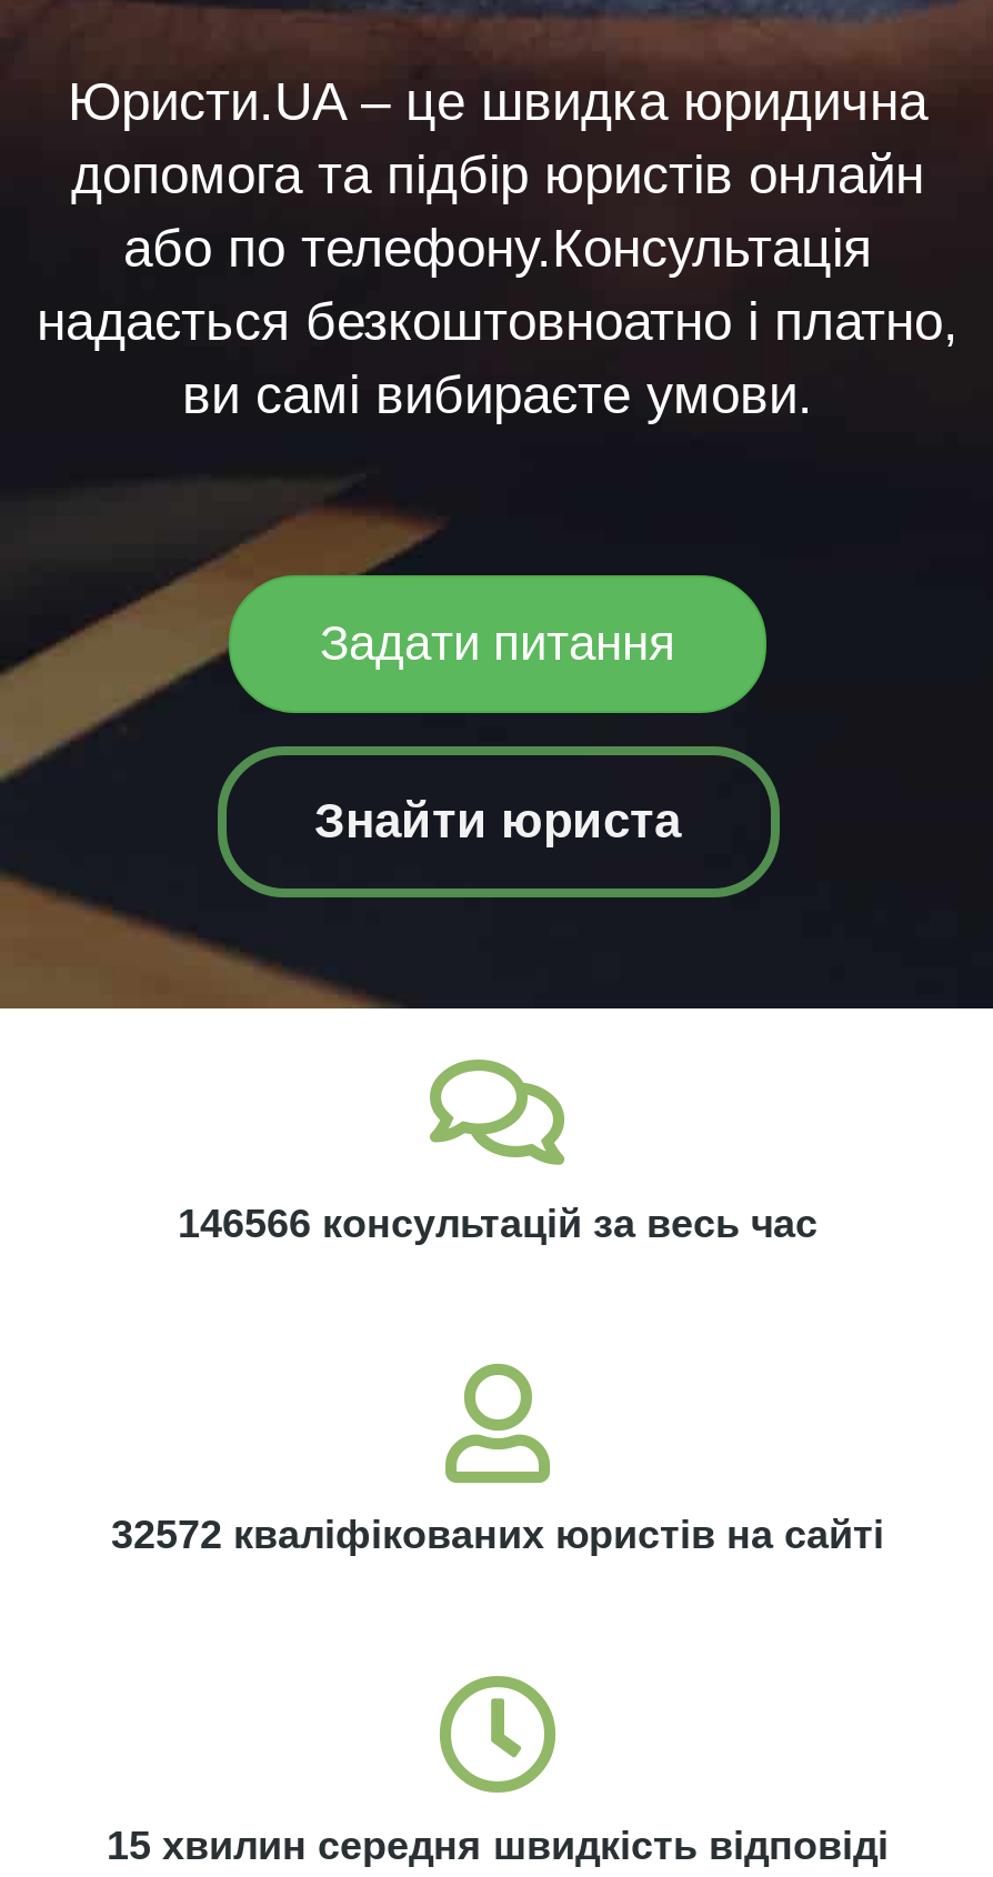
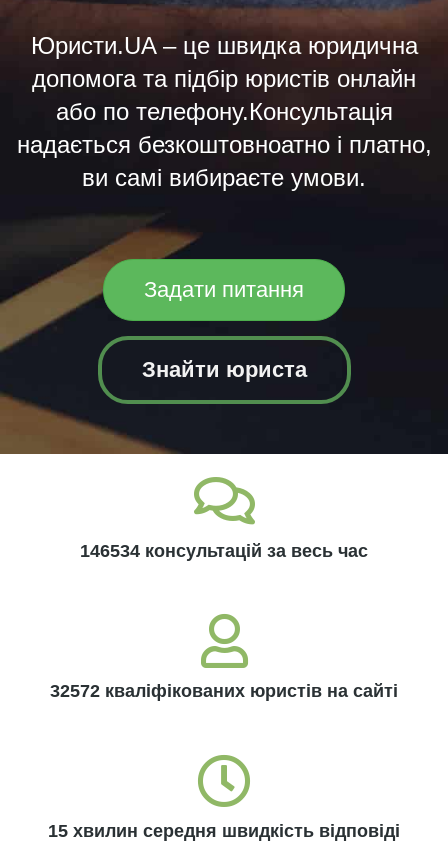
[178,1202,818,1246] 146566 консультацій за весь час -> [80,541,368,561] 146534 консультацій за весь час

